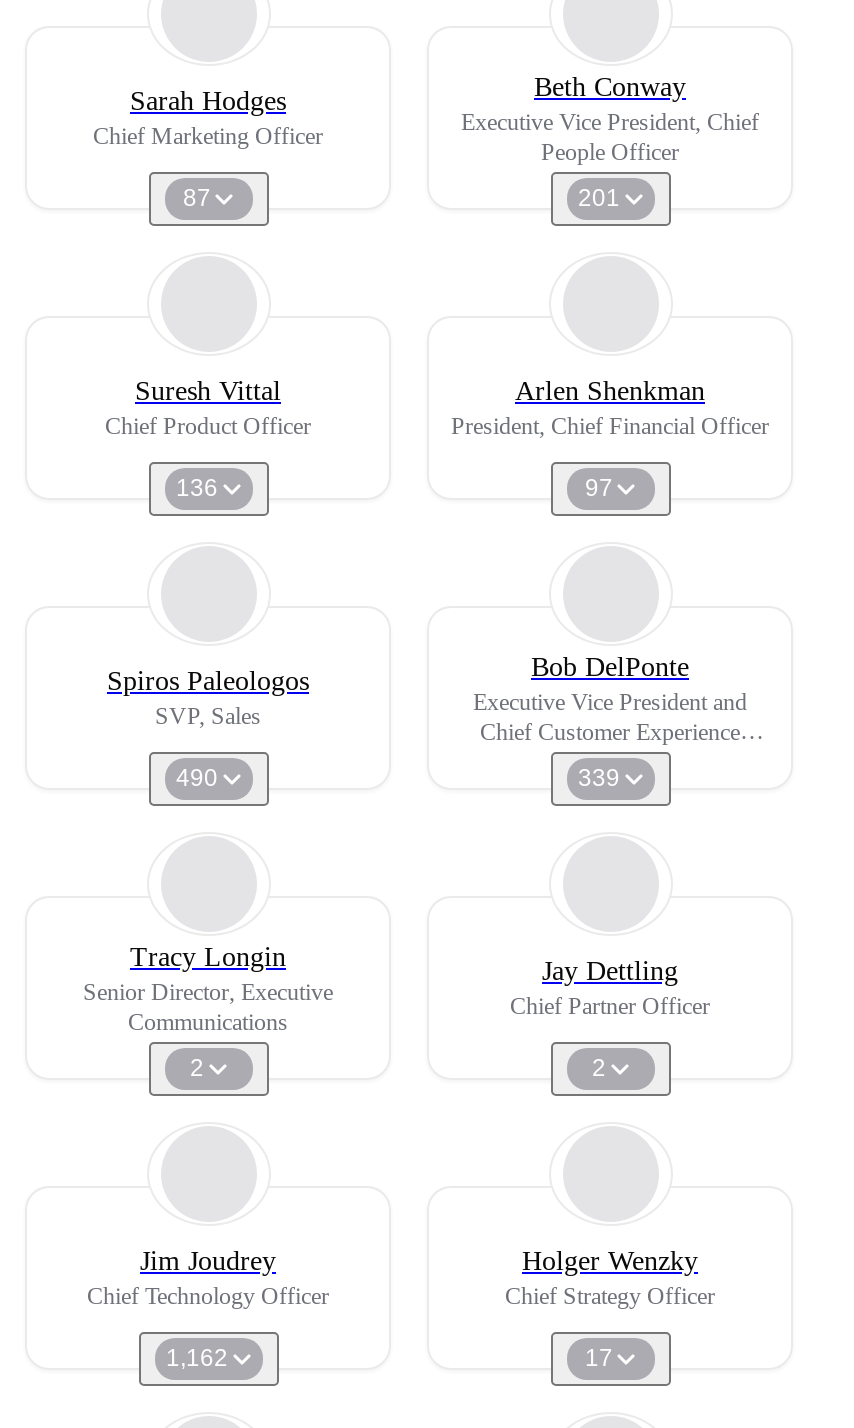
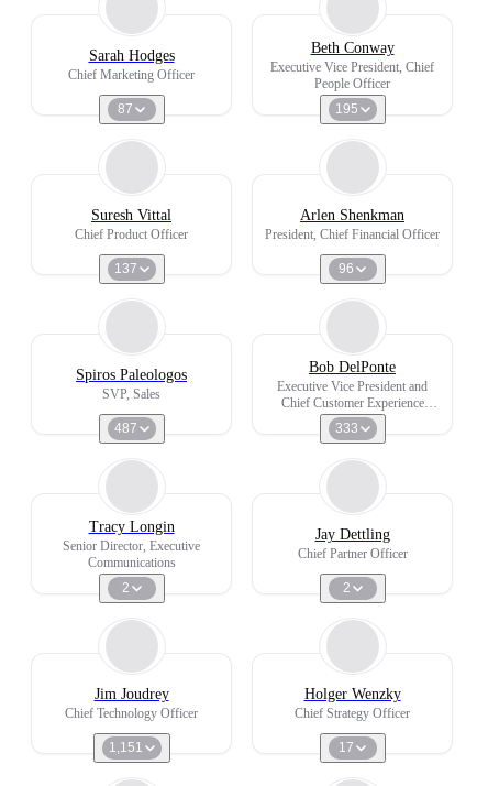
[578,184,620,212] 201 -> [335,101,358,117] 195
[176,474,218,502] 136 -> [114,261,137,276] 137
[585,474,613,502] 97 -> [339,261,354,276] 96
[176,764,218,792] 490 -> [114,421,137,436] 487
[578,764,620,792] 339 -> [335,421,358,436] 333
[166,1344,228,1372] 1,162 -> [108,740,142,755] 1,151

